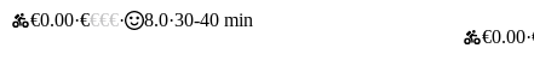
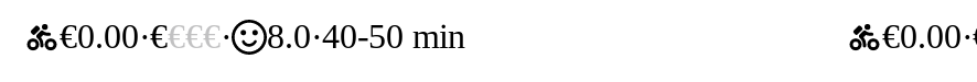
[30,10,253,30] €0.00 €€€€ 8.0 30-40 min -> [60,17,465,55] €0.00 €€€€ 8.0 40-50 min

